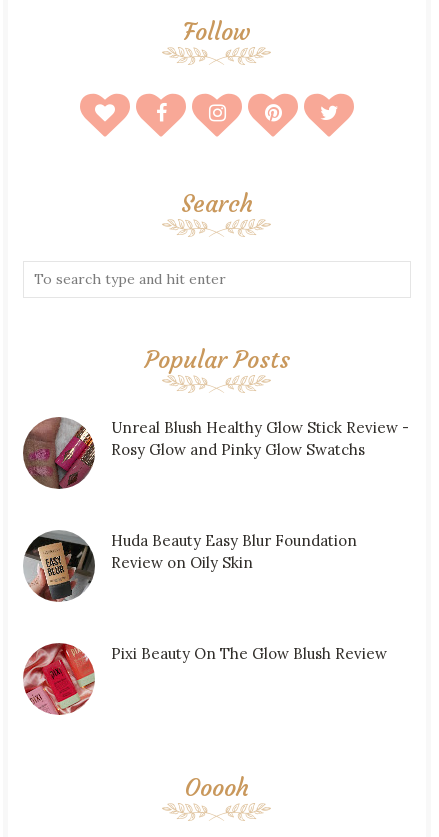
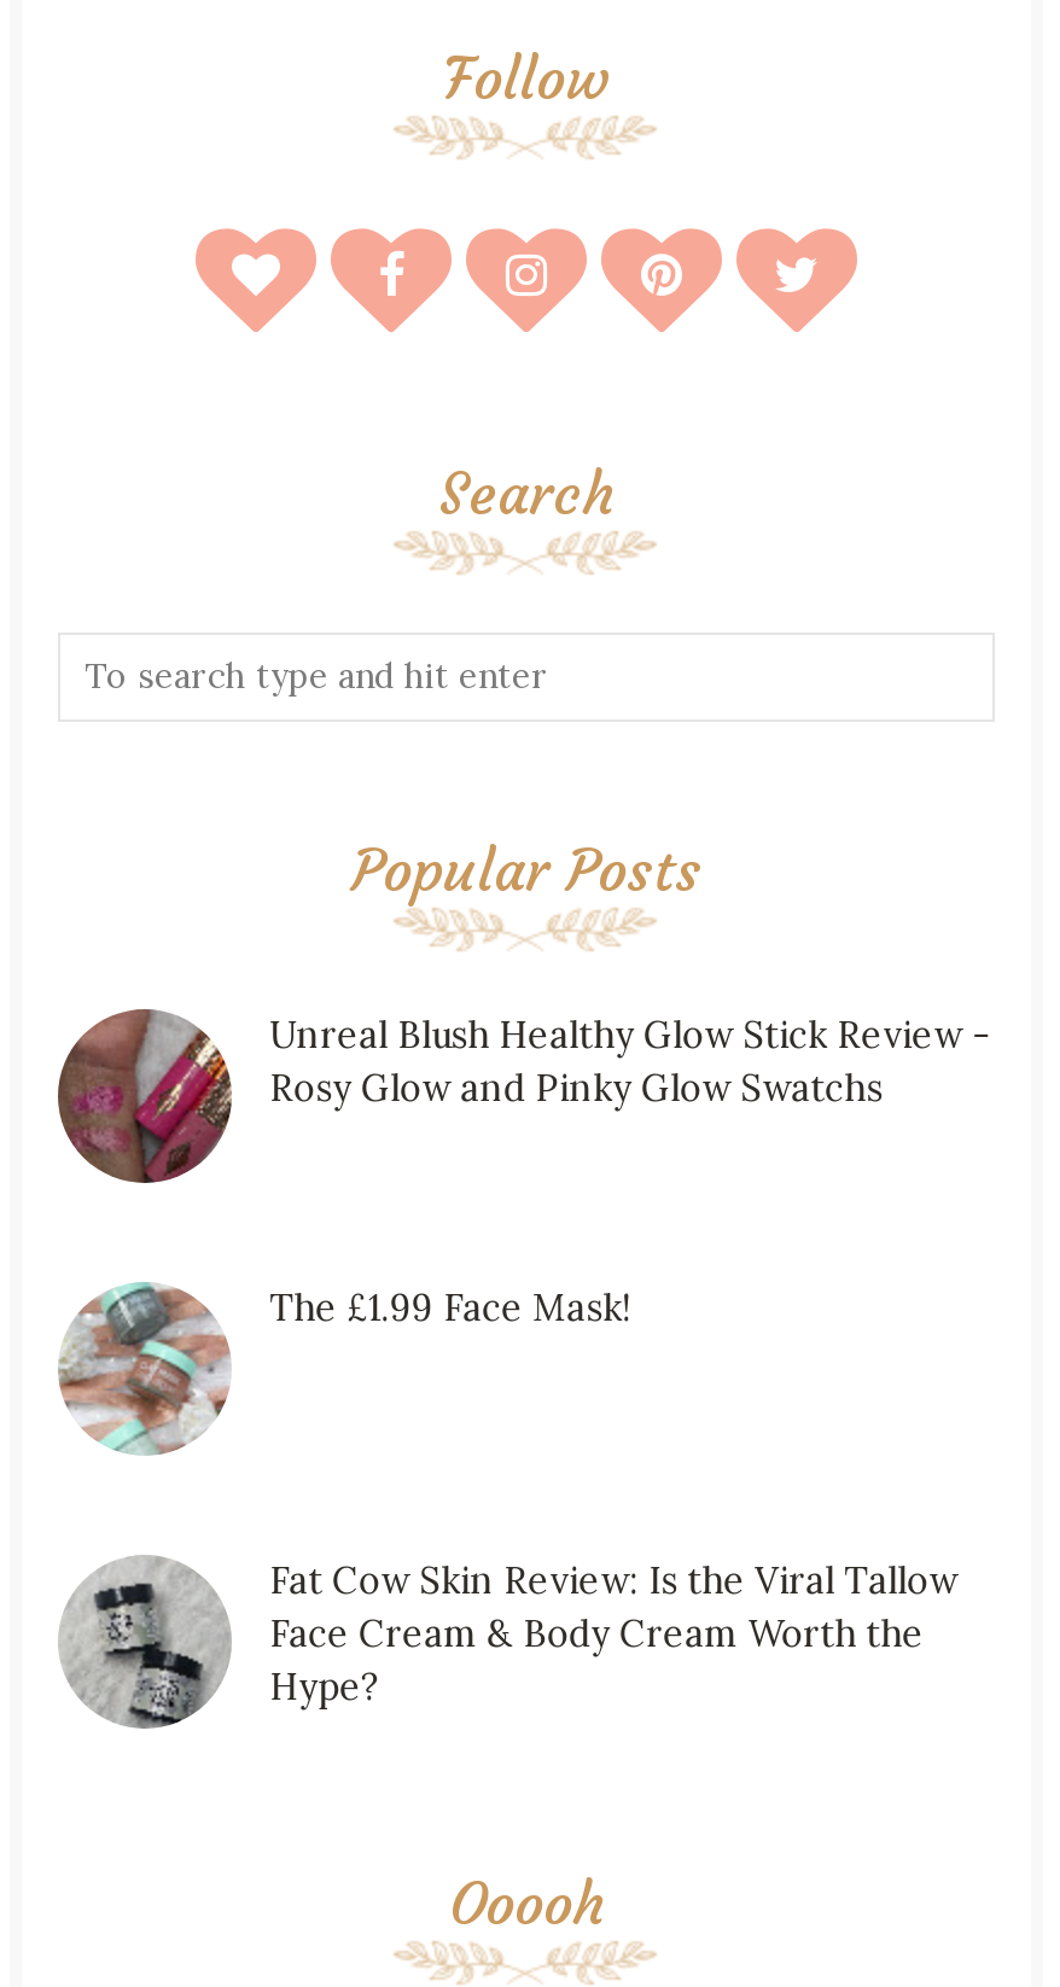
[24,530,357,602] [image] | Huda Beauty Easy Blur Foundation | Review on Oily Skin -> [60,1282,632,1456] [image] | The £1.99 Face Mask!
[23,643,387,715] [image] | Pixi Beauty On The Glow Blush Review -> [60,1557,958,1729] [image] | Fat Cow Skin Review: Is the Viral Tallow | Face Cream & Body Cream Worth the | Hype?

